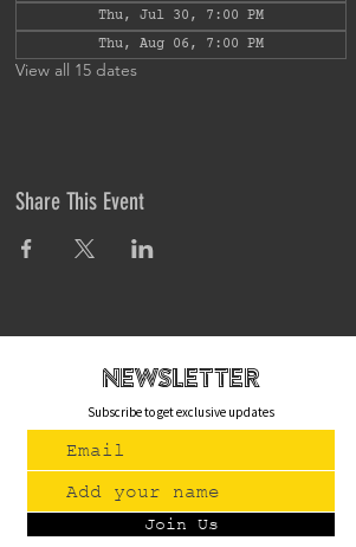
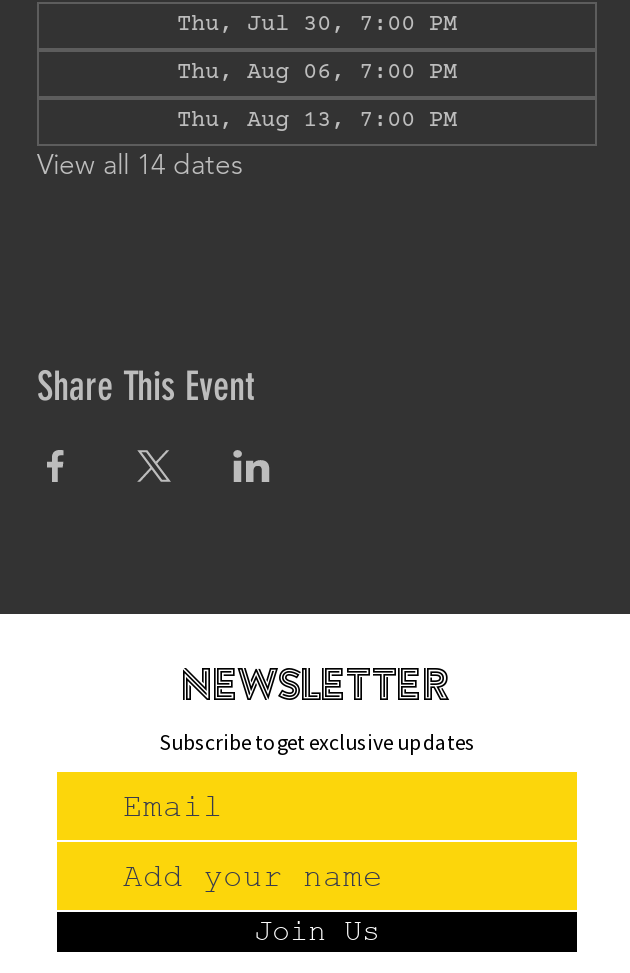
[15,59,137,81] View all 15 dates -> [37,108,457,182] Thu, Aug 13, 7:00 PM | View all 14 dates

